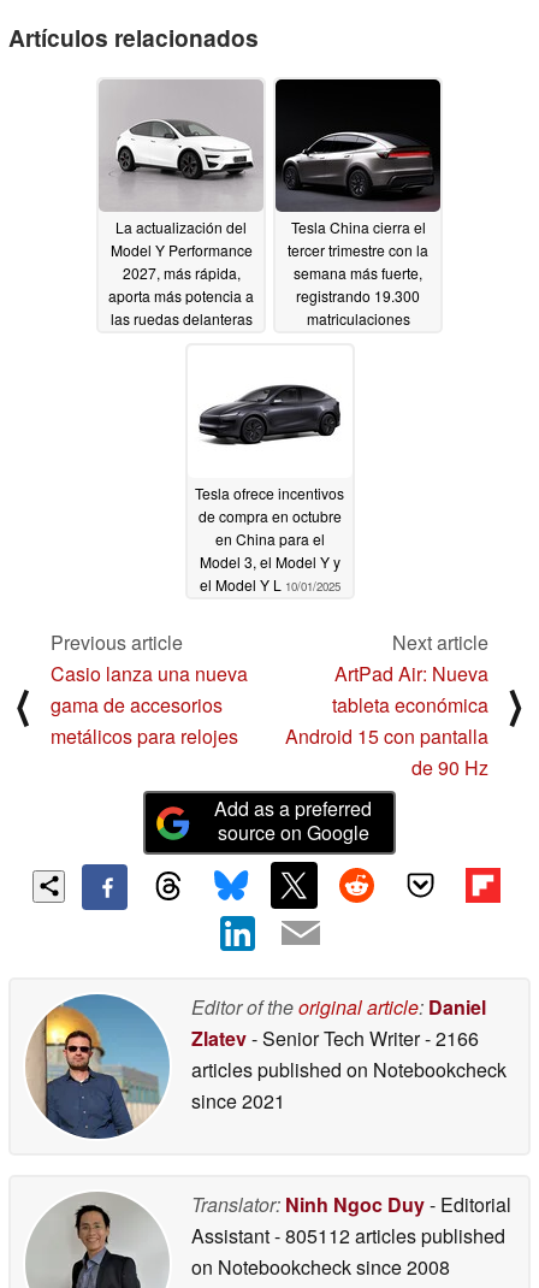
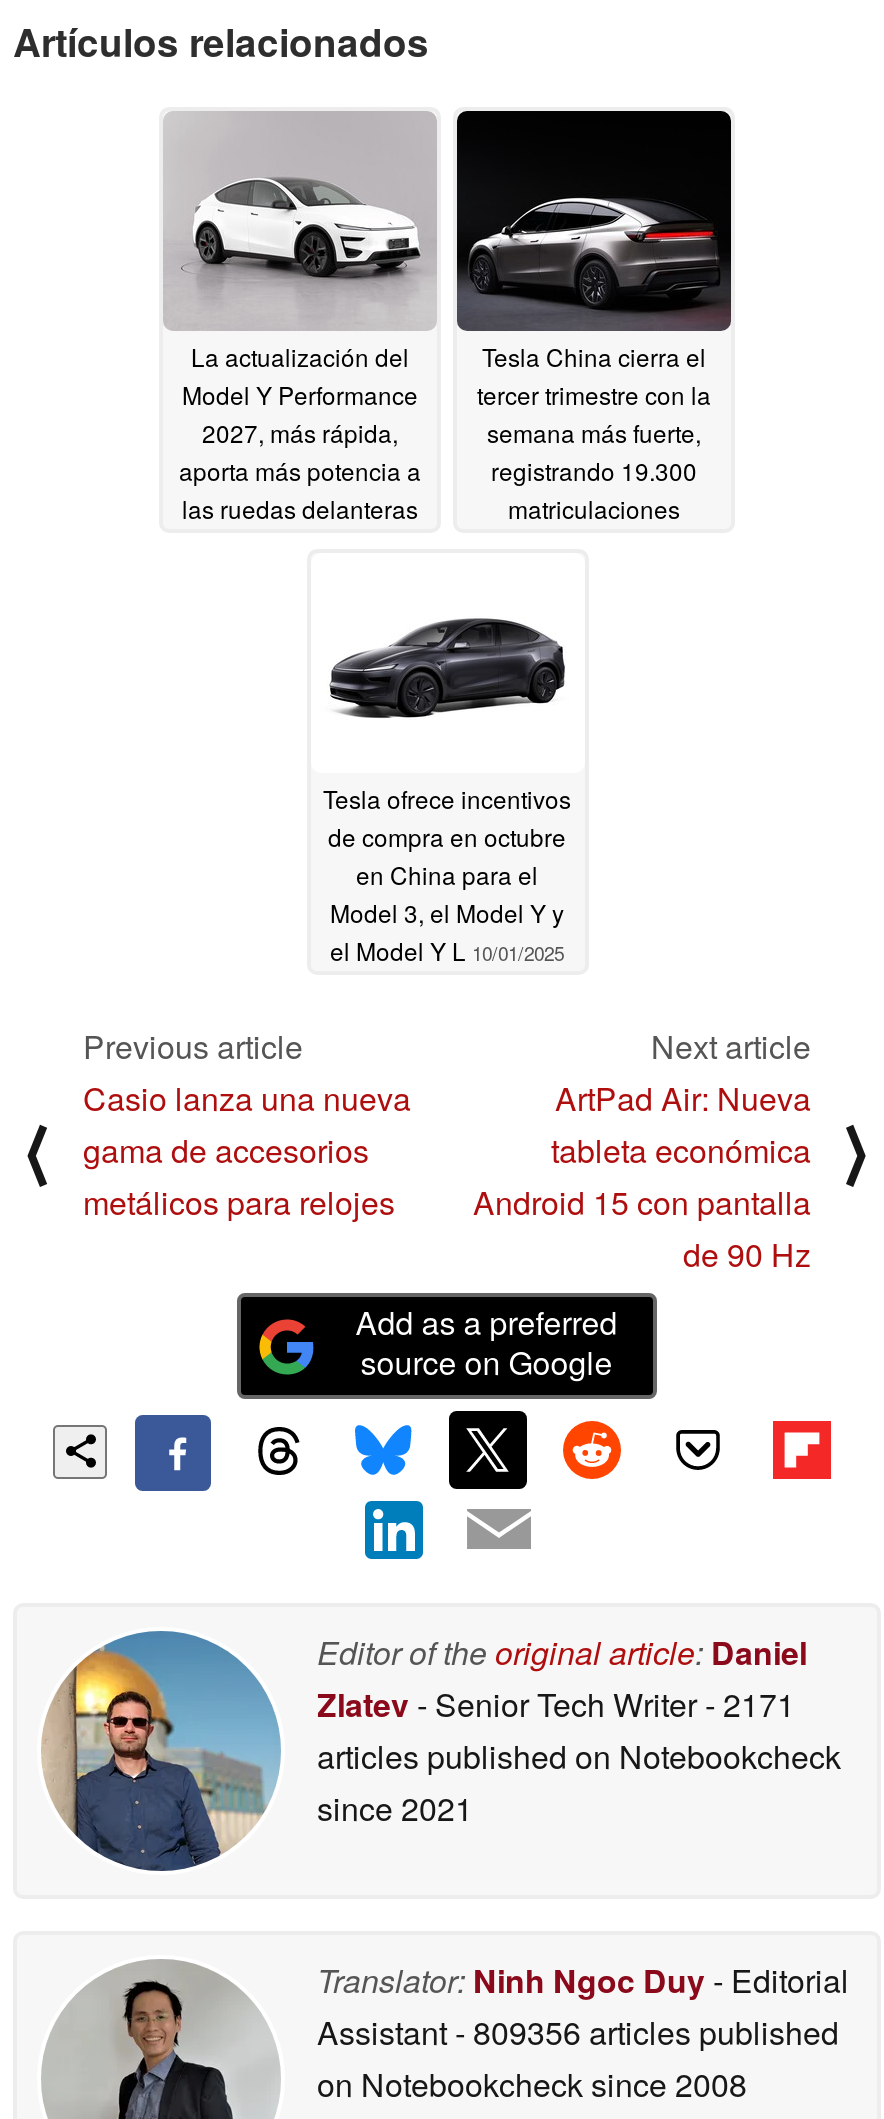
[191,1024,479,1052] Zlatev - Senior Tech Writer - 2166 -> [317,1681,795,1727] Zlatev - Senior Tech Writer - 2171
[191,1222,505,1249] Assistant - 805112 articles published -> [317,2009,839,2055] Assistant - 809356 articles published

